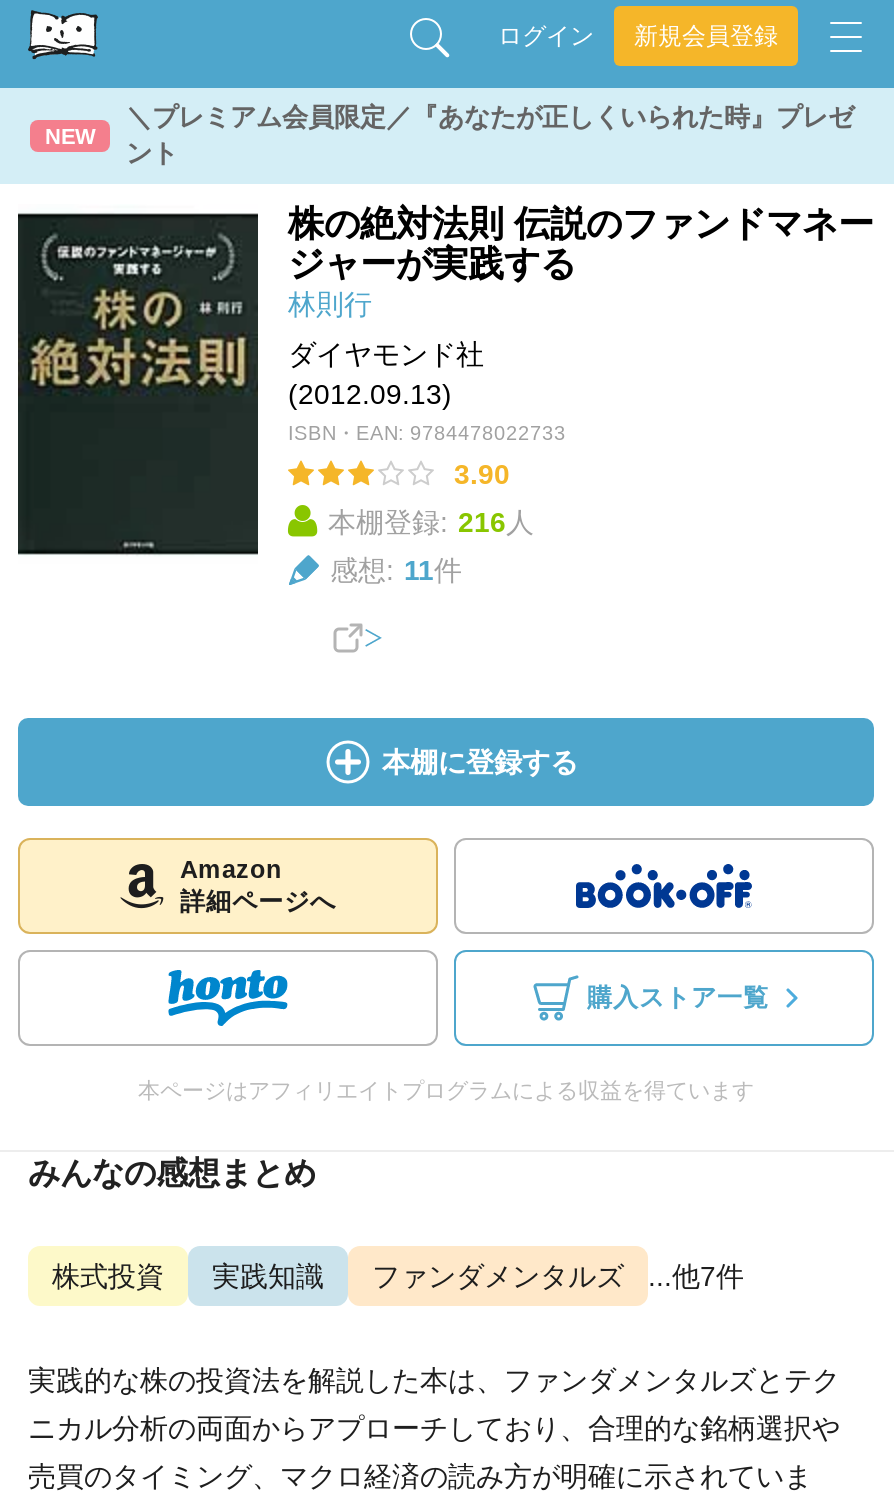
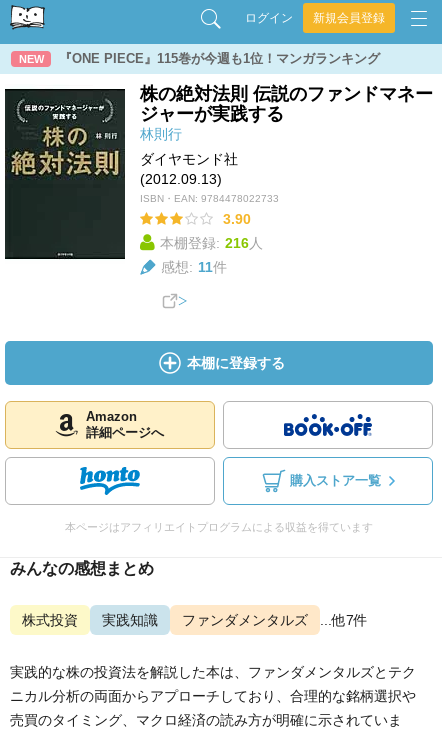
[126,102,854,168] ＼プレミアム会員限定／『あなたが正しくいられた時』プレゼ | ント -> [59,51,380,66] 『ONE PIECE』115巻が今週も1位！マンガランキング

